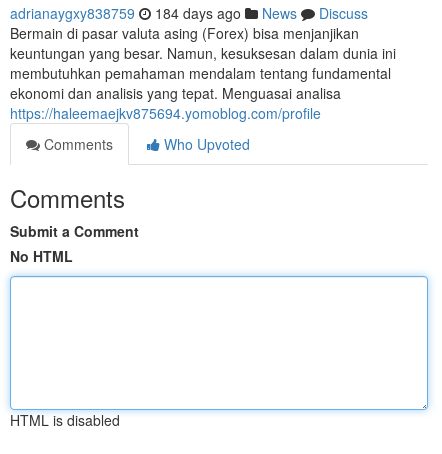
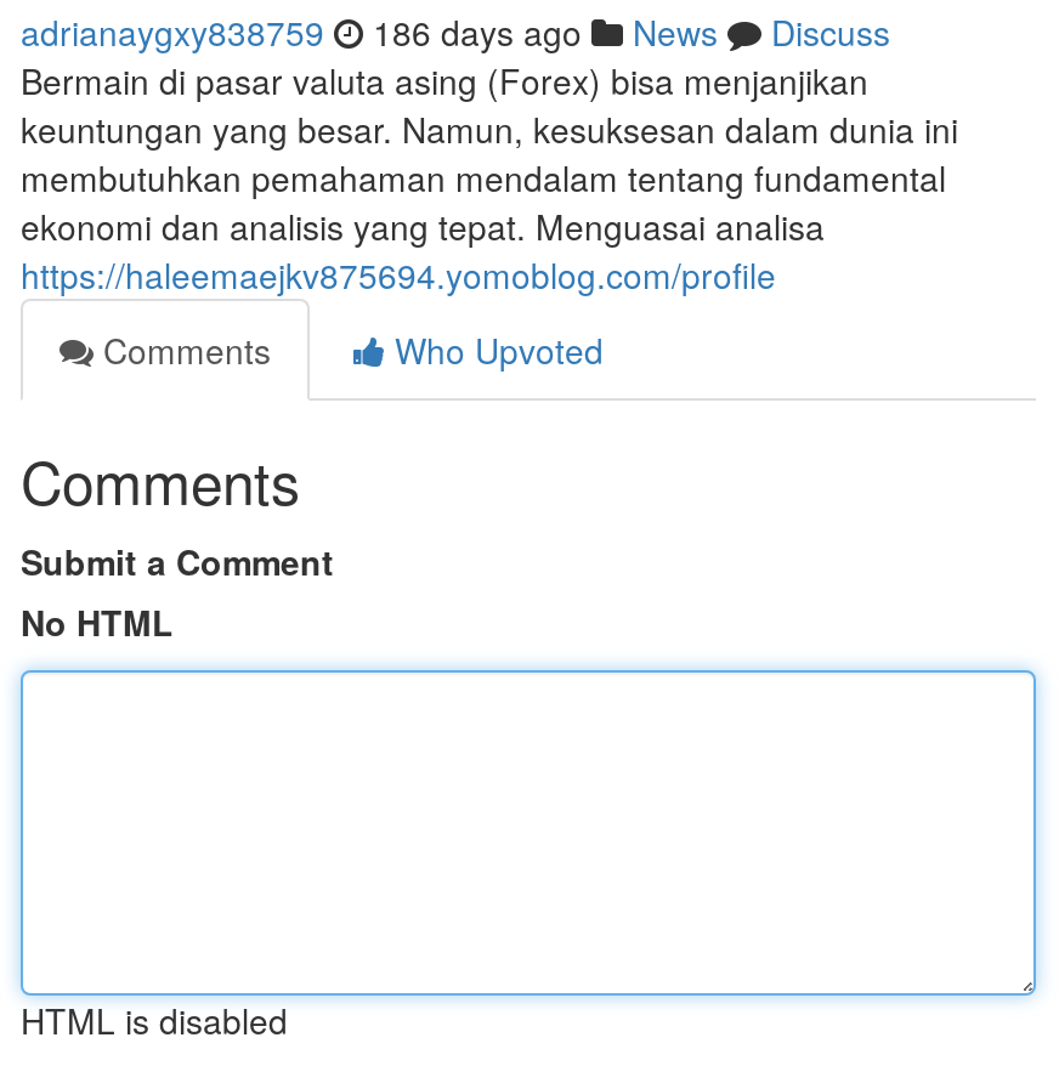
[10,3,368,23] adrianaygxy838759 184 days ago News Discuss -> [21,7,890,56] adrianaygxy838759 186 days ago News Discuss

